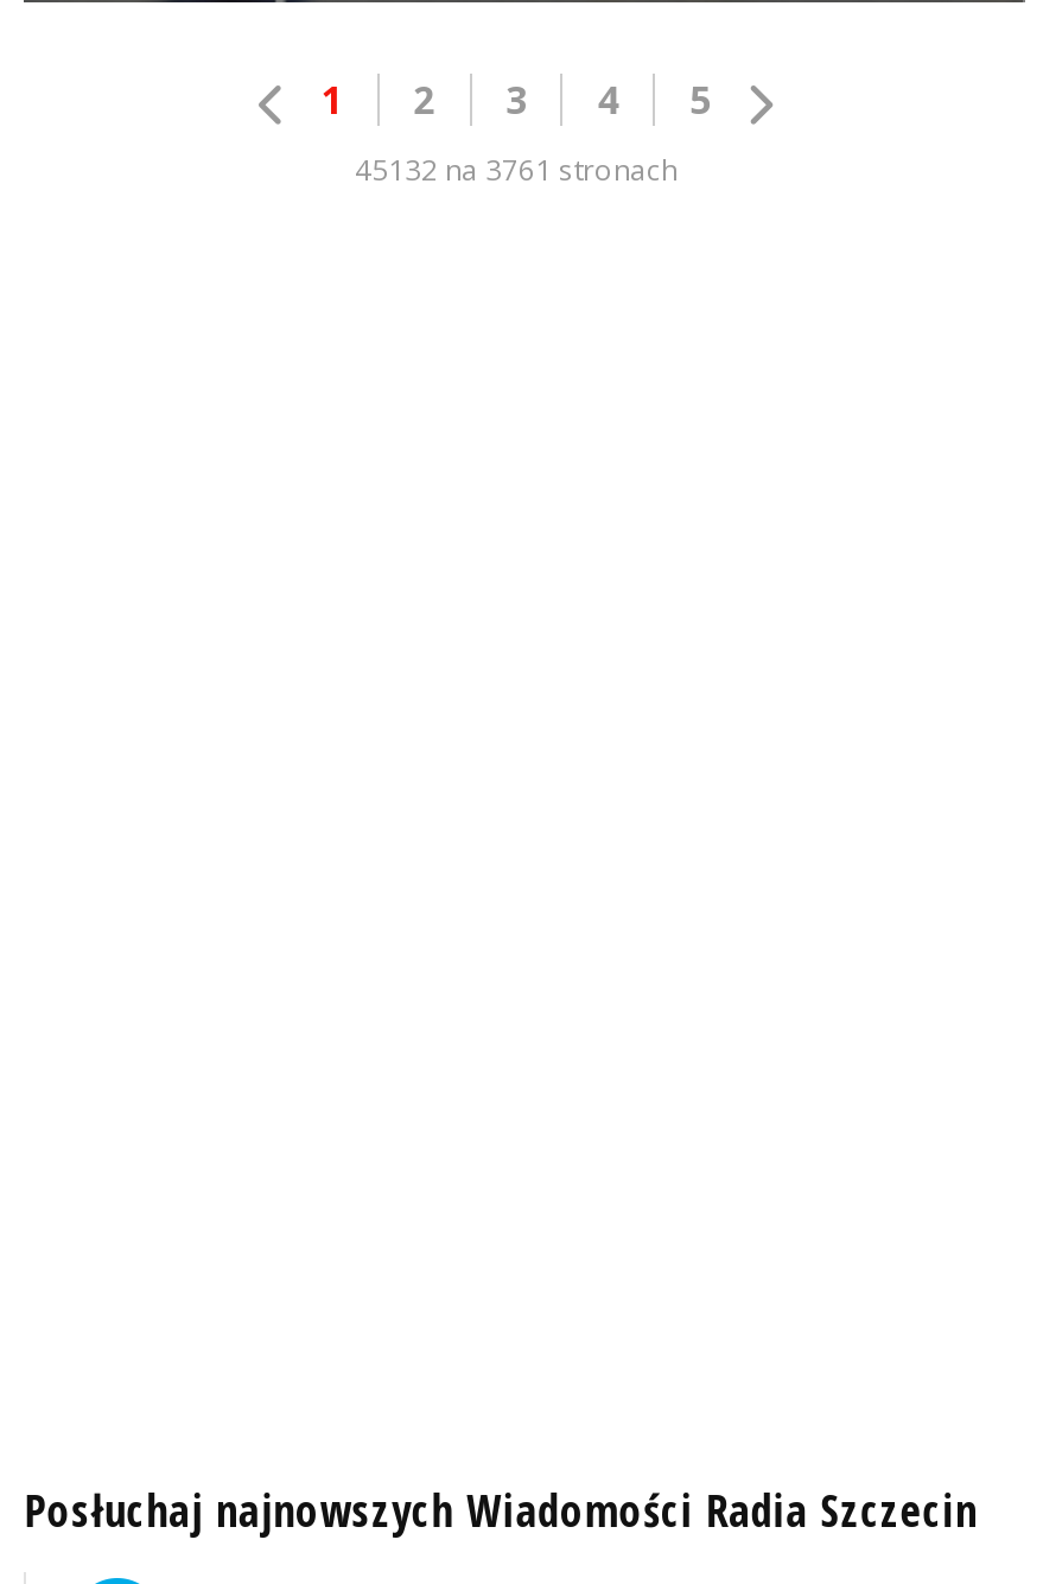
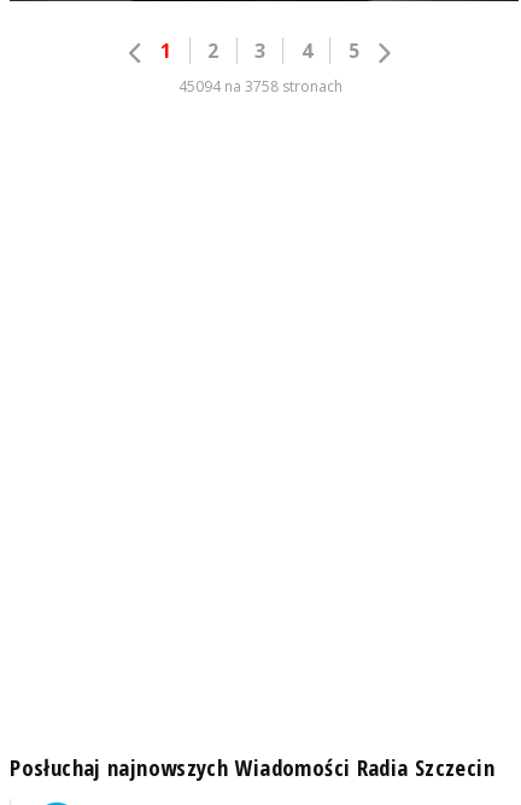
[355,150,678,190] 45132 na 3761 stronach -> [178,76,342,97] 45094 na 3758 stronach

